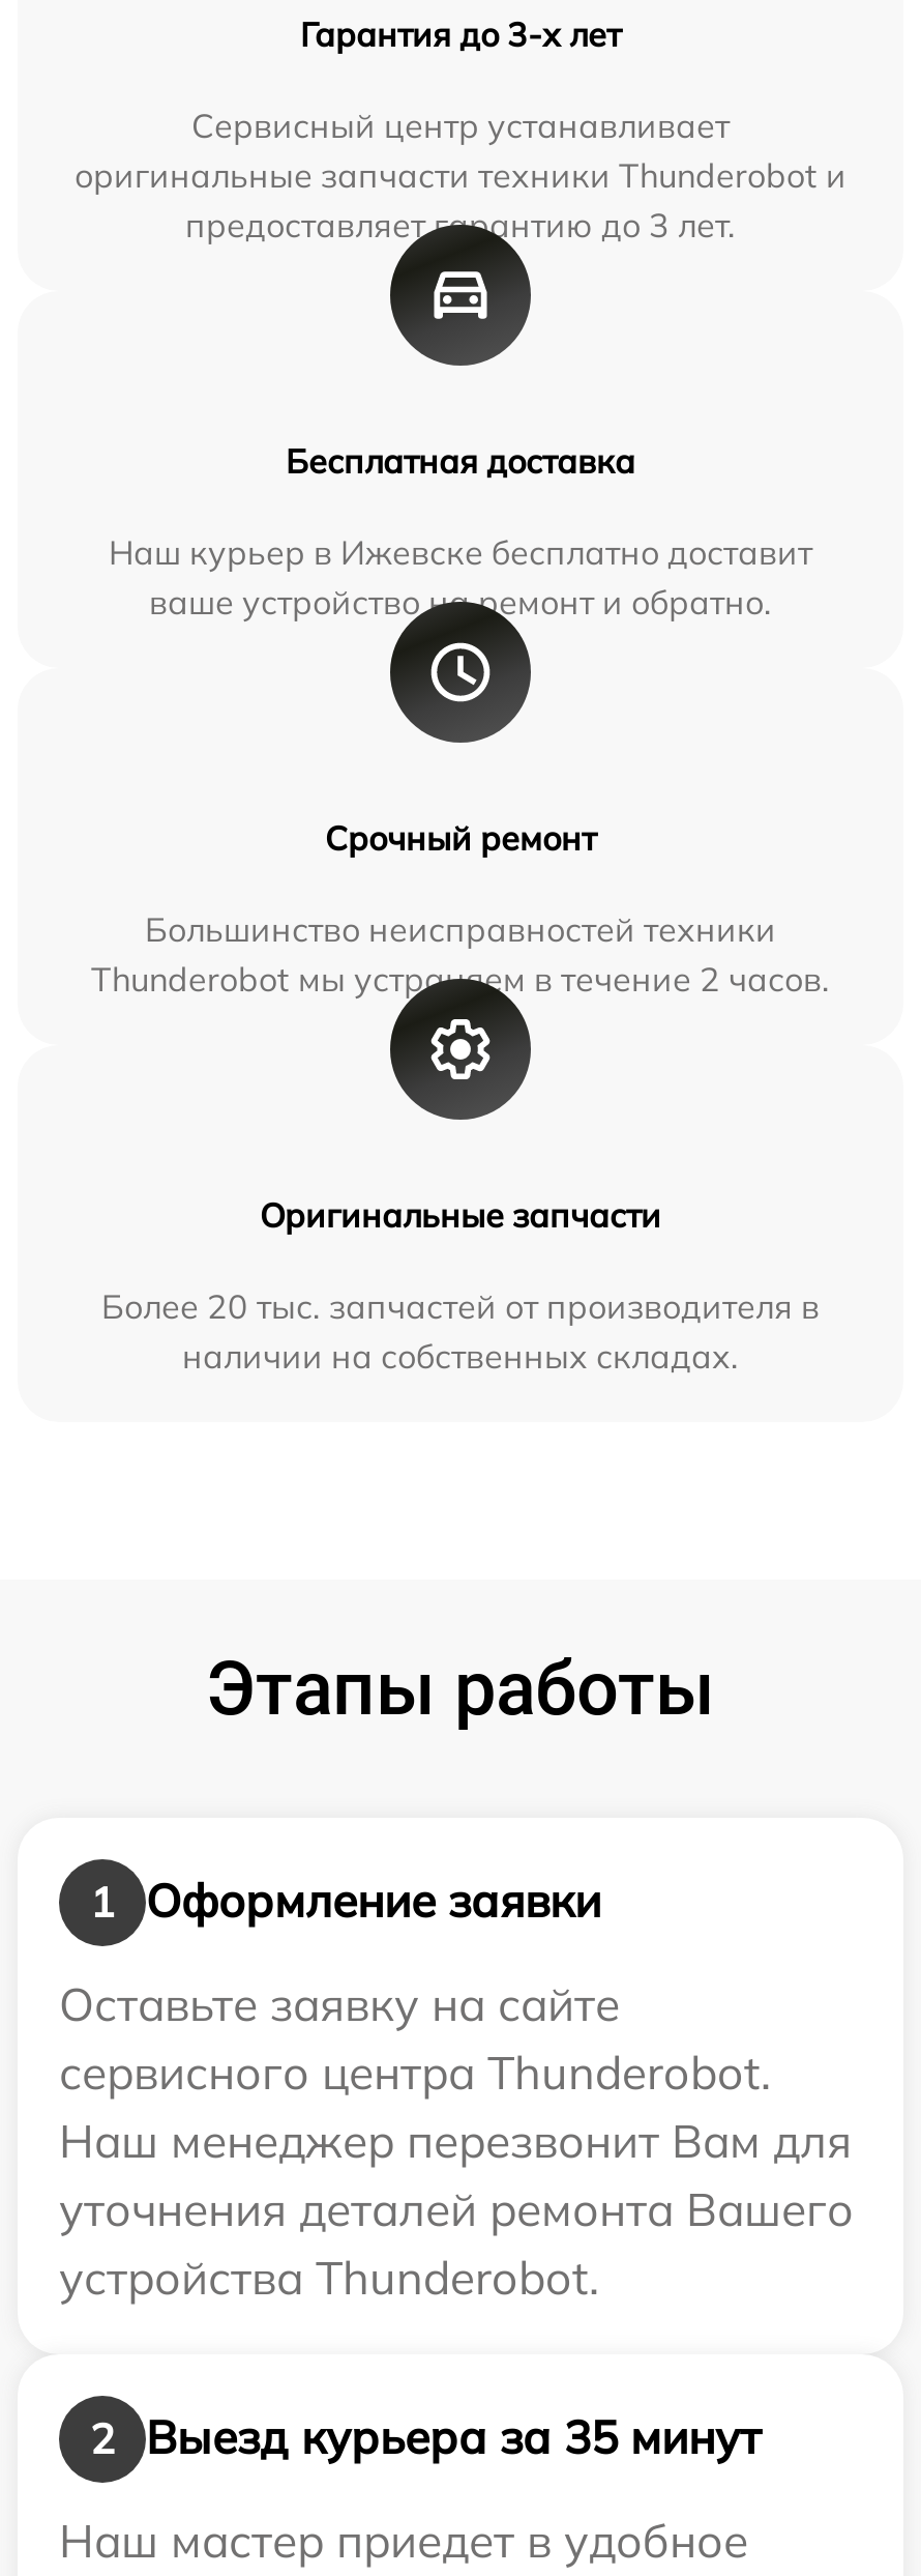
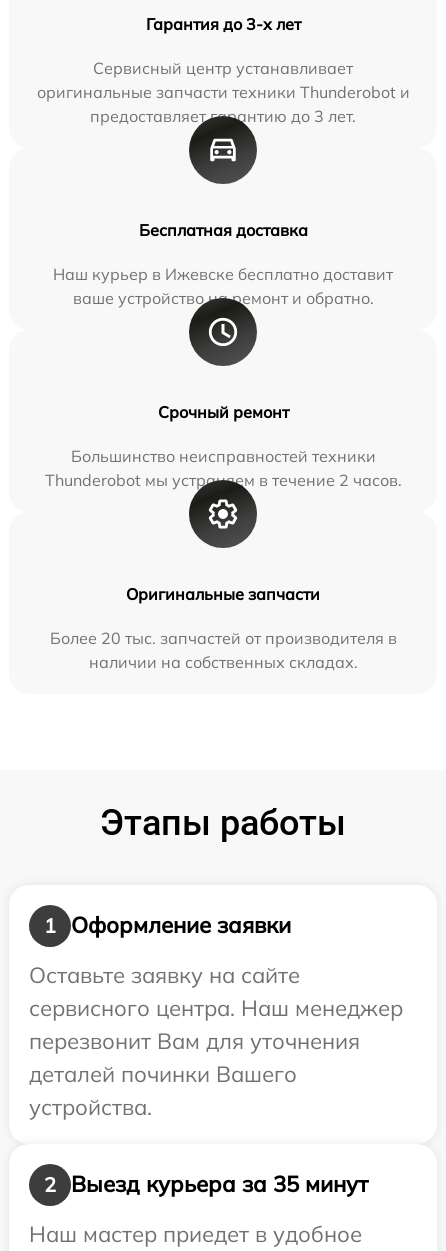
[59,2044,854,2307] сервисного центра Thunderobot. | Наш менеджер перезвонит Вам для | уточнения деталей ремонта Вашего | устройства Thunderobot. -> [29,994,403,1121] сервисного центра. Наш менеджер | перезвонит Вам для уточнения | деталей починки Вашего | устройства.

